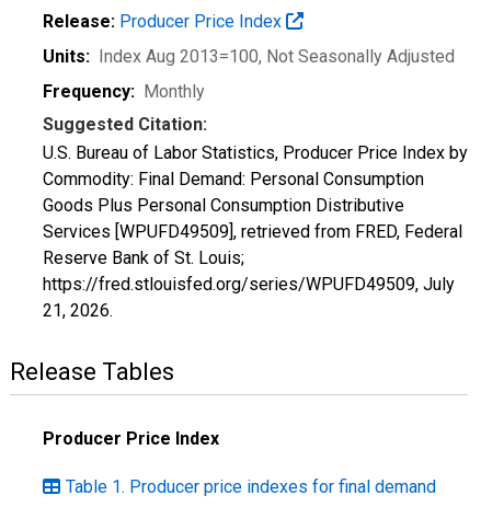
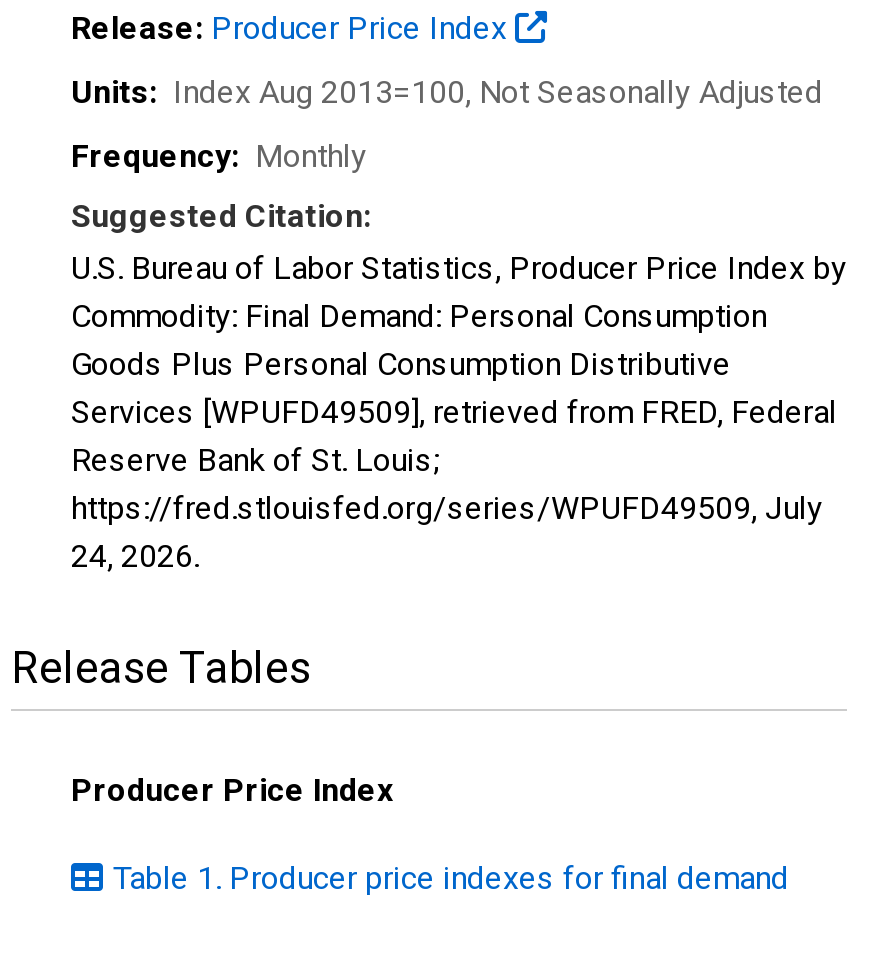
[43,300,113,321] 21, 2026. -> [71,537,199,575] 24, 2026.

